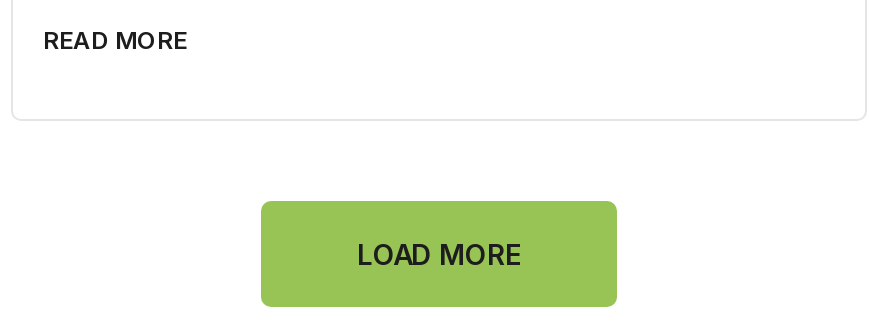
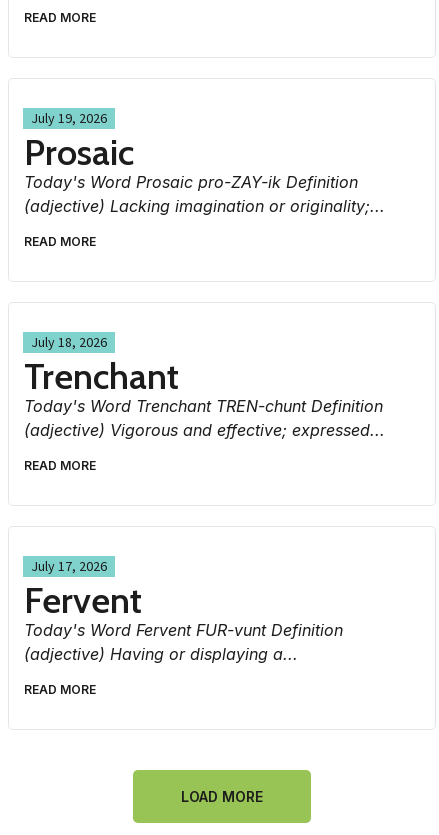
none -> [24,130,385,249] Prosaic | Today's Word Prosaic pro-ZAY-ik Definition | (adjective) Lacking imagination or originality;... | READ MORE
none -> [24,354,385,473] Trenchant | Today's Word Trenchant TREN-chunt Definition | (adjective) Vigorous and effective; expressed... | READ MORE
none -> [24,578,343,697] Fervent | Today's Word Fervent FUR-vunt Definition | (adjective) Having or displaying a... | READ MORE
none -> [31,109,107,127] July 19, 2026
none -> [31,333,107,351] July 18, 2026
none -> [31,557,107,575] July 17, 2026

